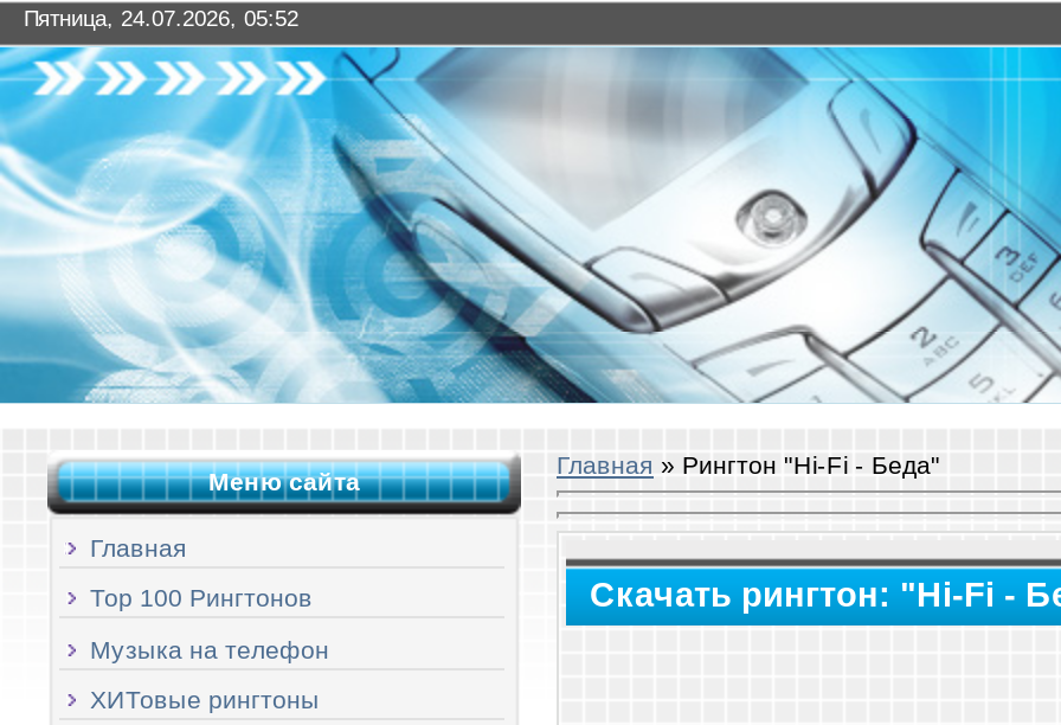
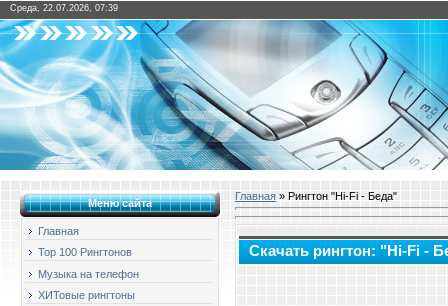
[24,7,298,31] Пятница, 24.07.2026, 05:52 -> [10,3,118,13] Среда, 22.07.2026, 07:39

